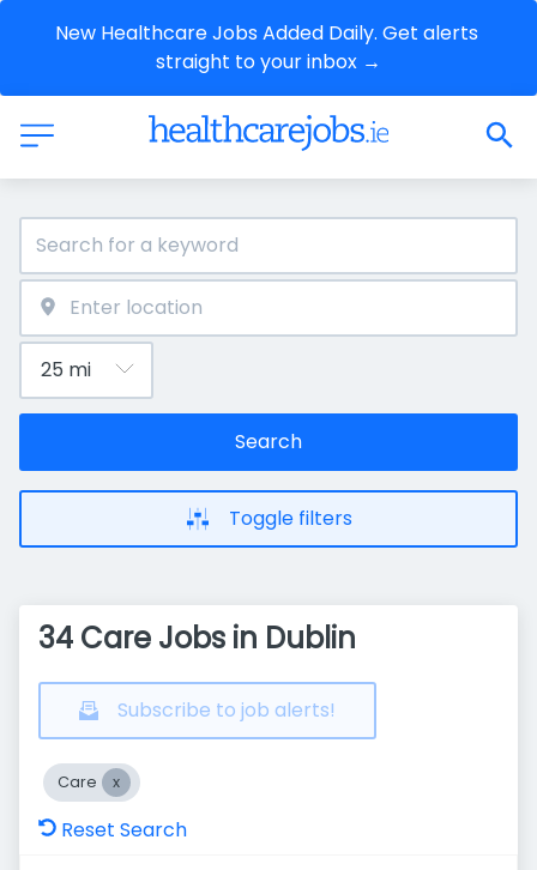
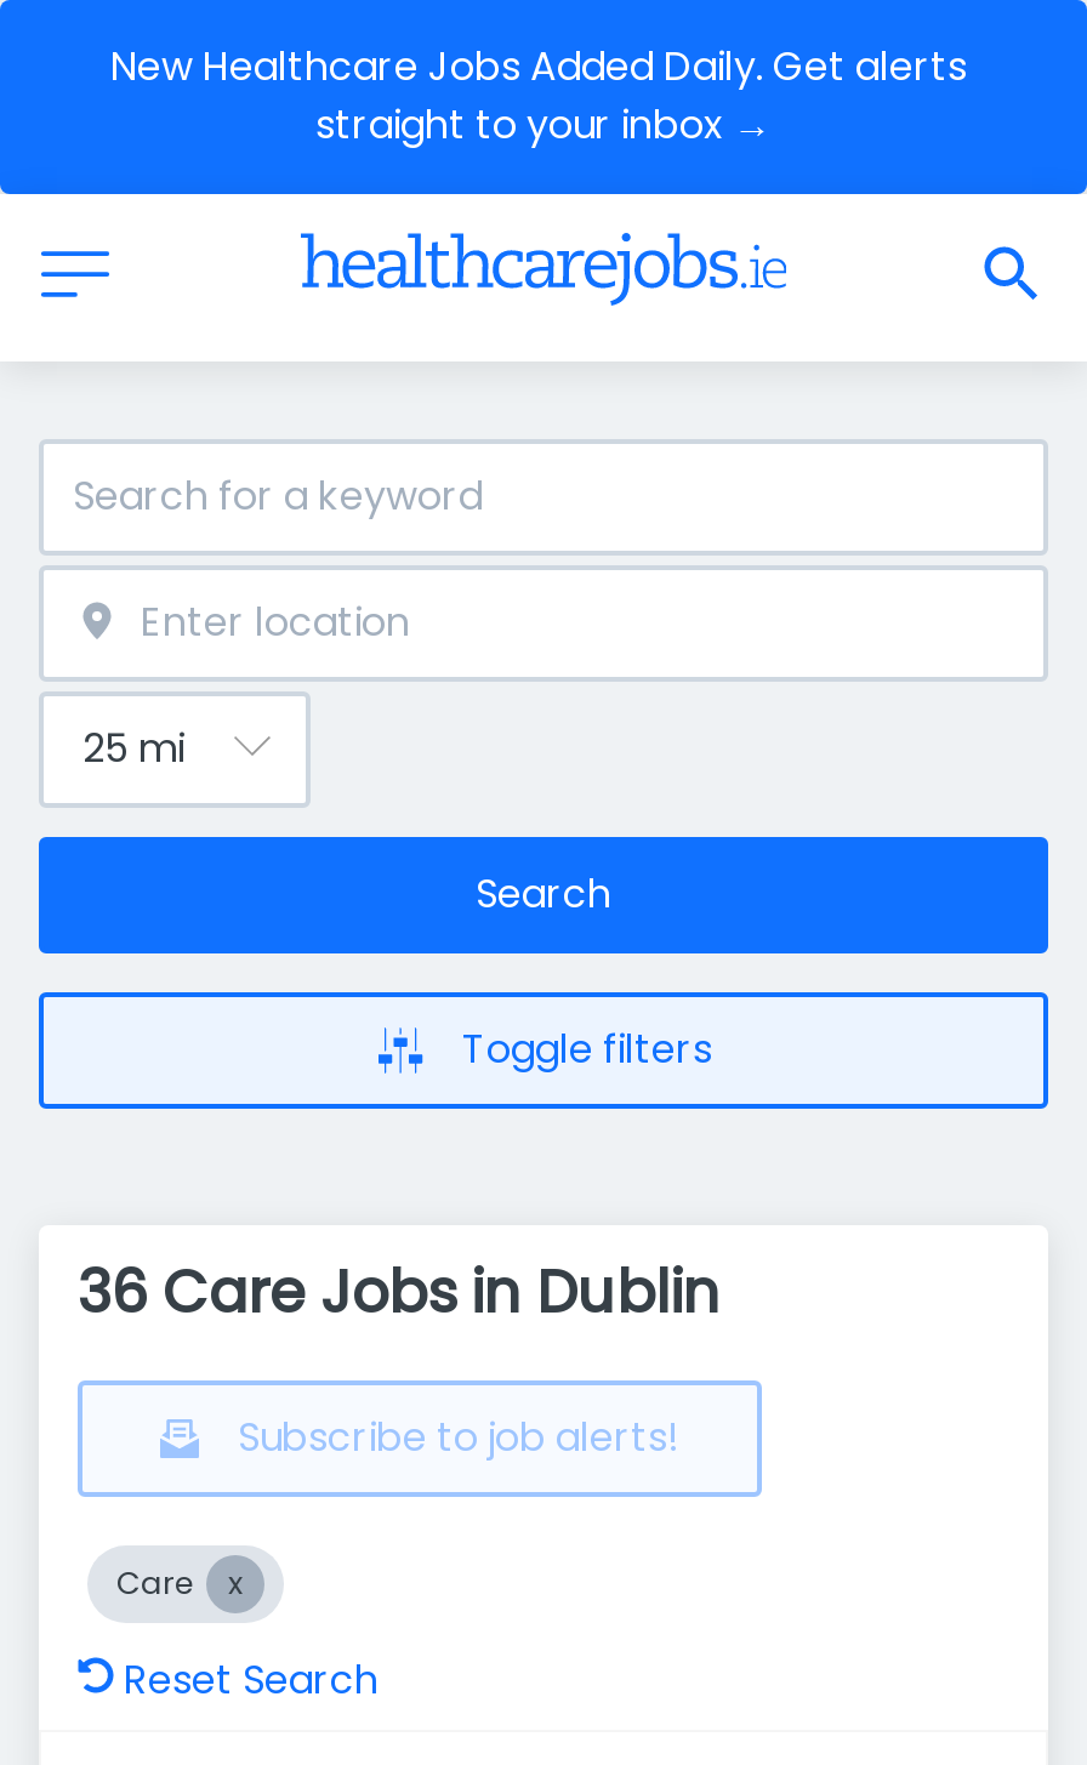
[38,618,356,658] 34 Care Jobs in Dublin -> [78,1252,721,1332] 36 Care Jobs in Dublin

